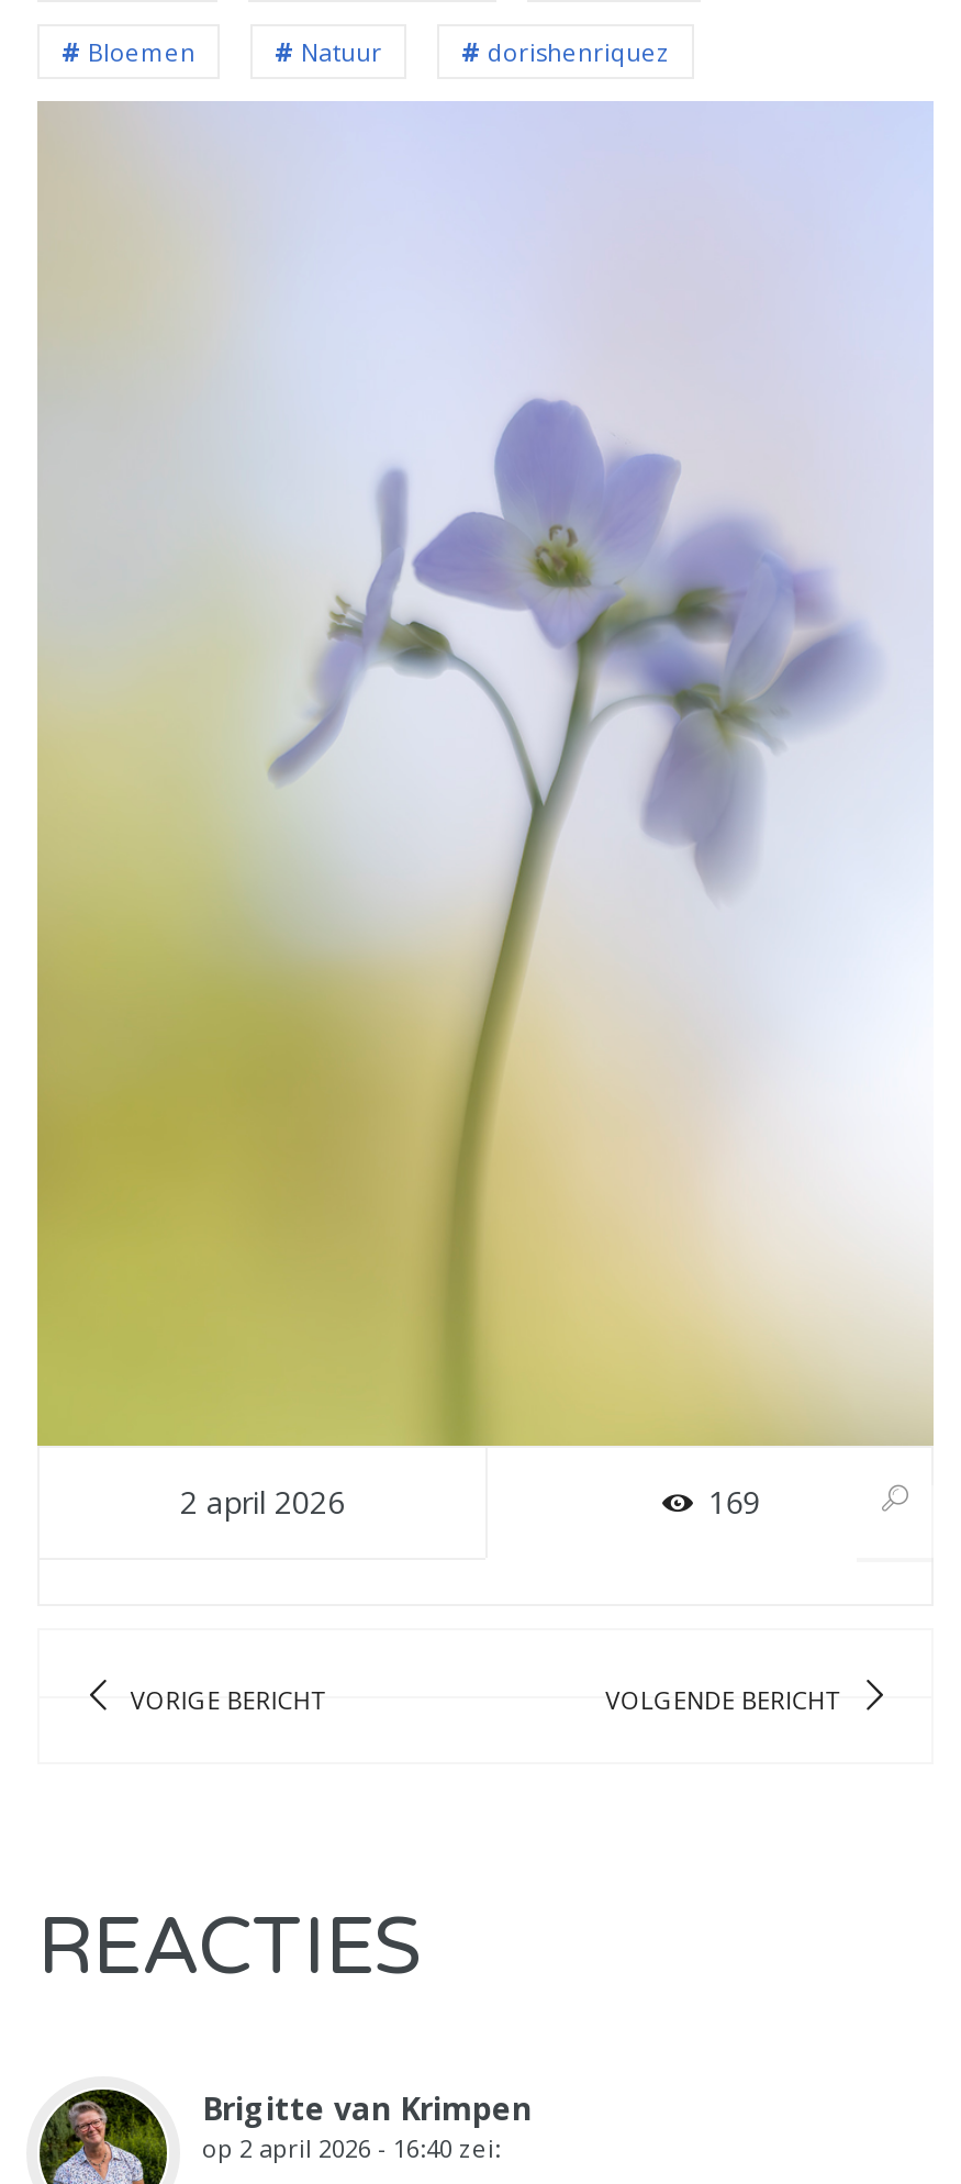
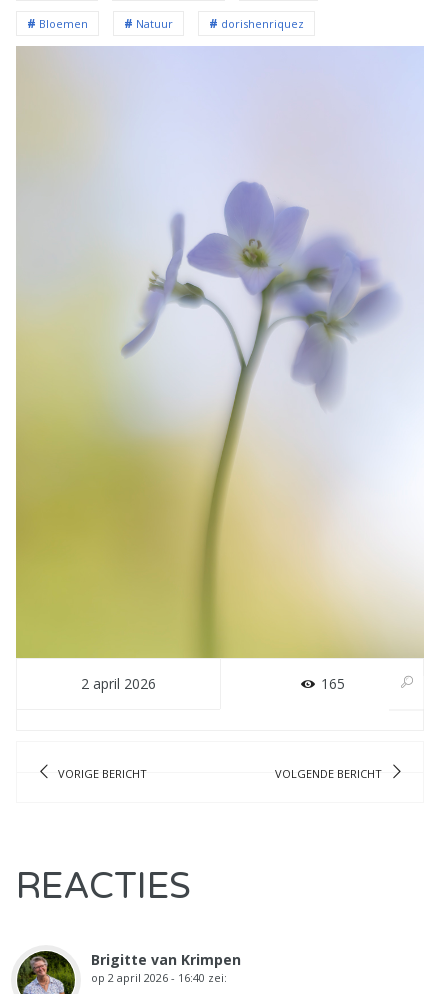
[699,1481,761,1523] 169 -> [317,674,345,693] 165

